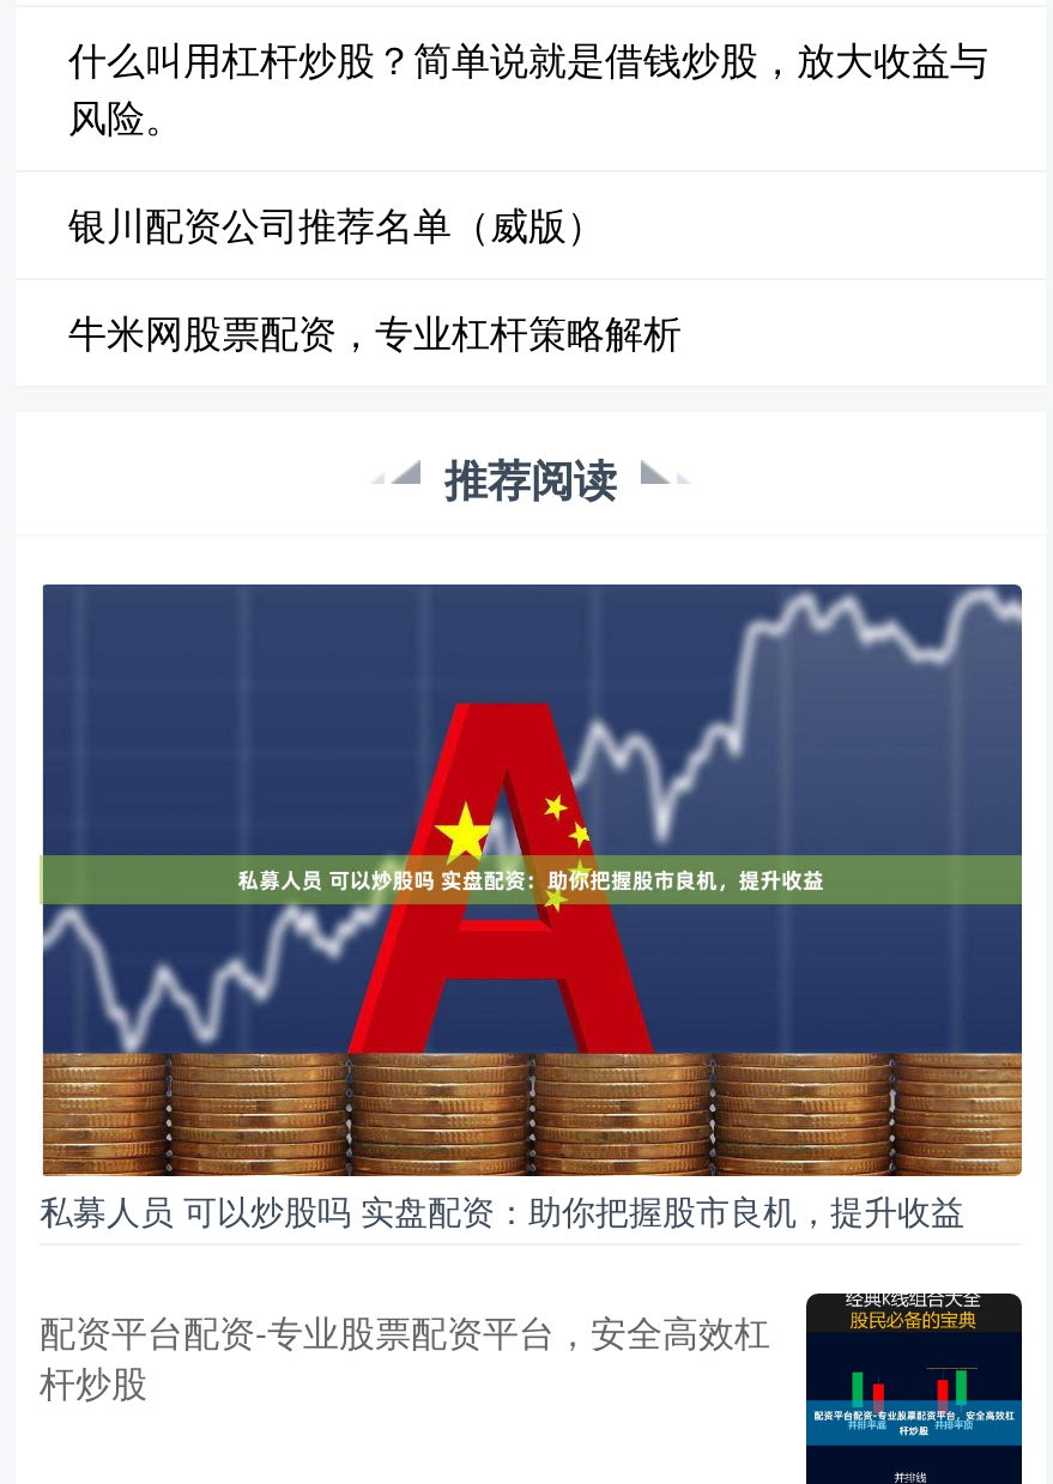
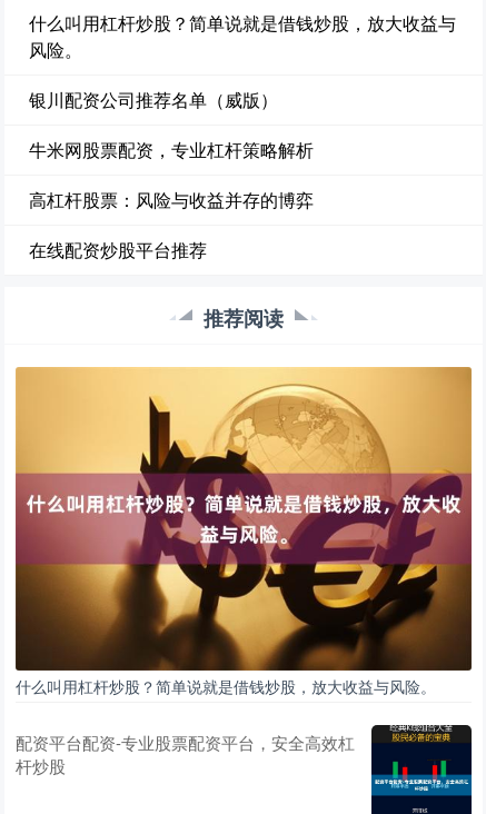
none -> [29,187,314,262] 高杠杆股票：风险与收益并存的博弈 | 在线配资炒股平台推荐
[40,582,1024,1234] [image] | 私募人员 可以炒股吗 实盘配资：助你把握股市良机，提升收益 -> [14,366,473,698] [image] | 什么叫用杠杆炒股？简单说就是借钱炒股，放大收益与风险。

